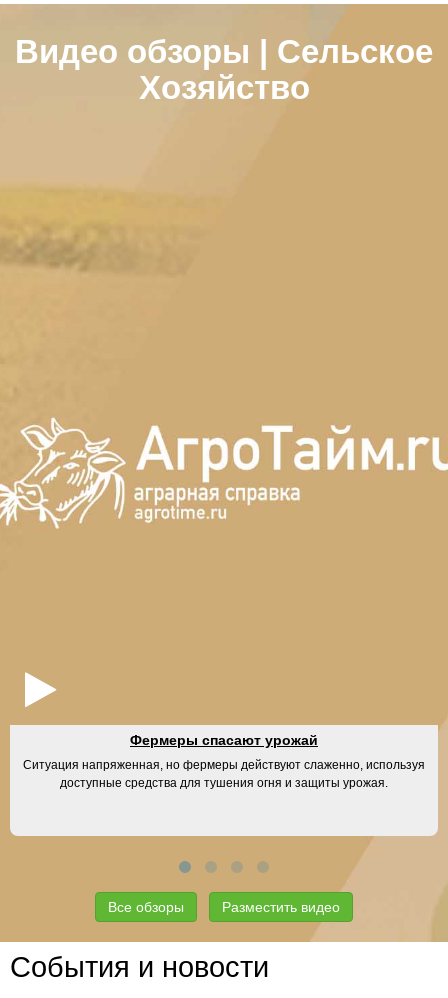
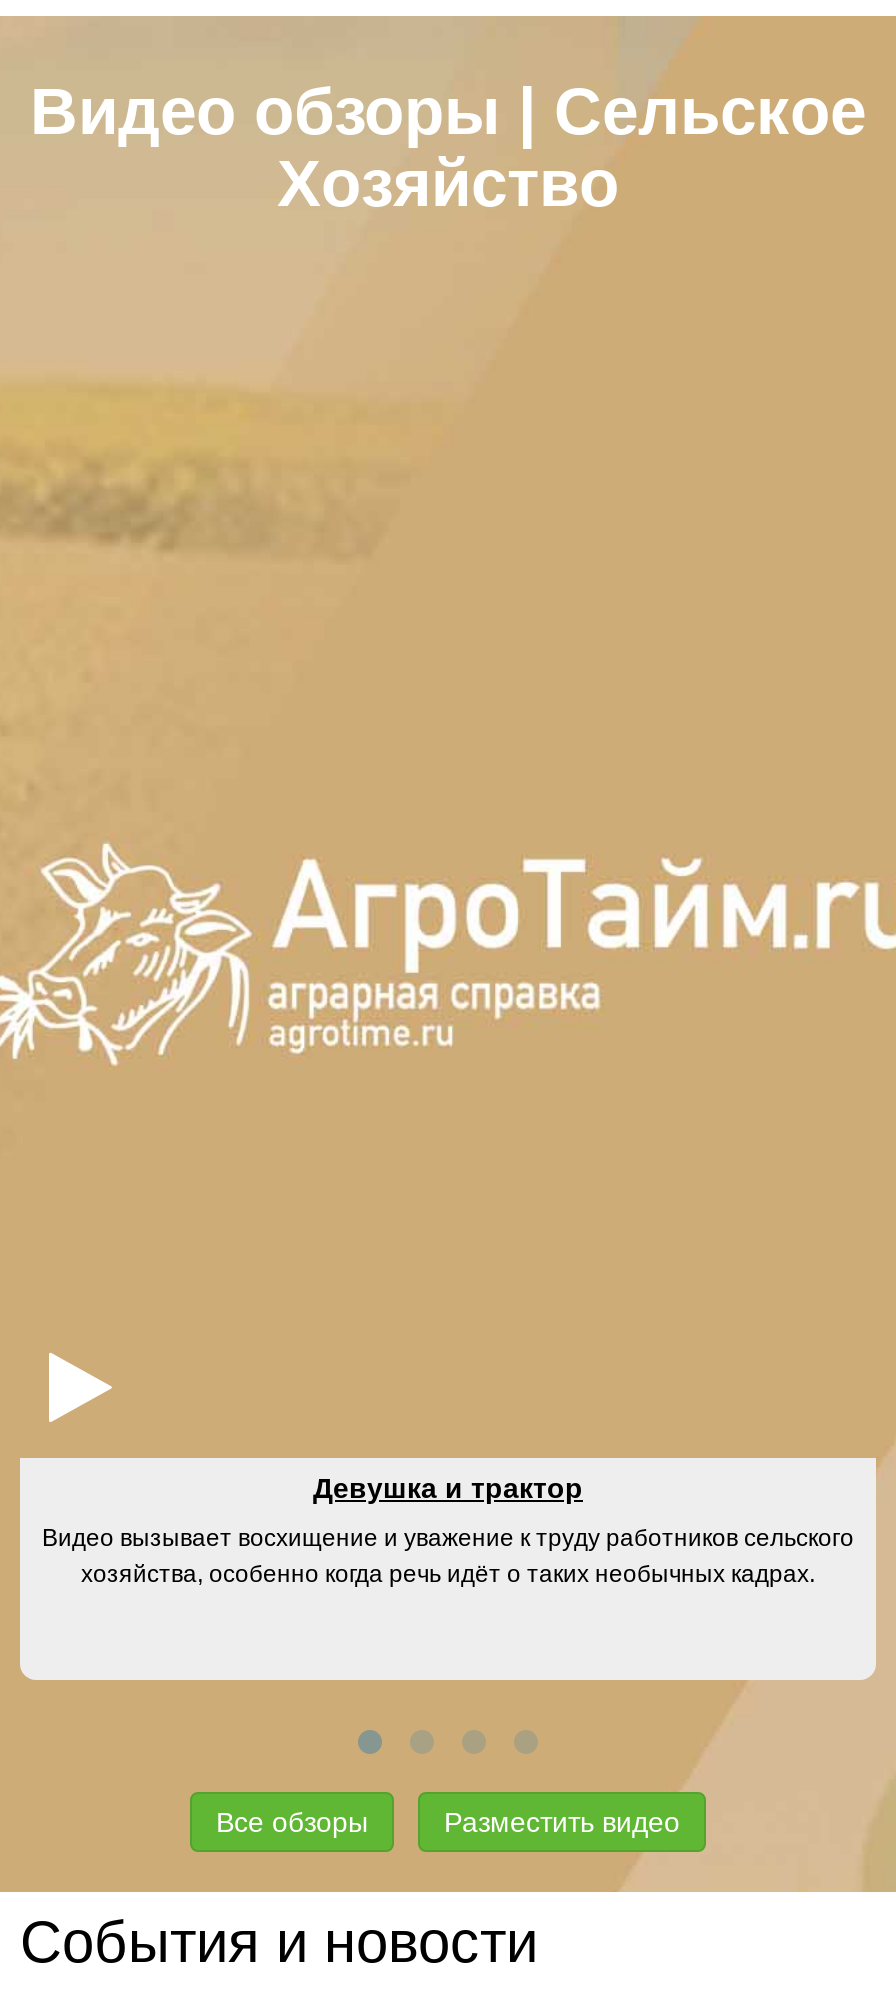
[130,732,318,748] Фермеры спасают урожай -> [313,1472,583,1504] Девушка и трактор
[23,758,425,790] Ситуация напряженная, но фермеры действуют слаженно, используя | доступные средства для тушения огня и защиты урожая. -> [42,1524,854,1588] Видео вызывает восхищение и уважение к труду работников сельского | хозяйства, особенно когда речь идёт о таких необычных кадрах.

